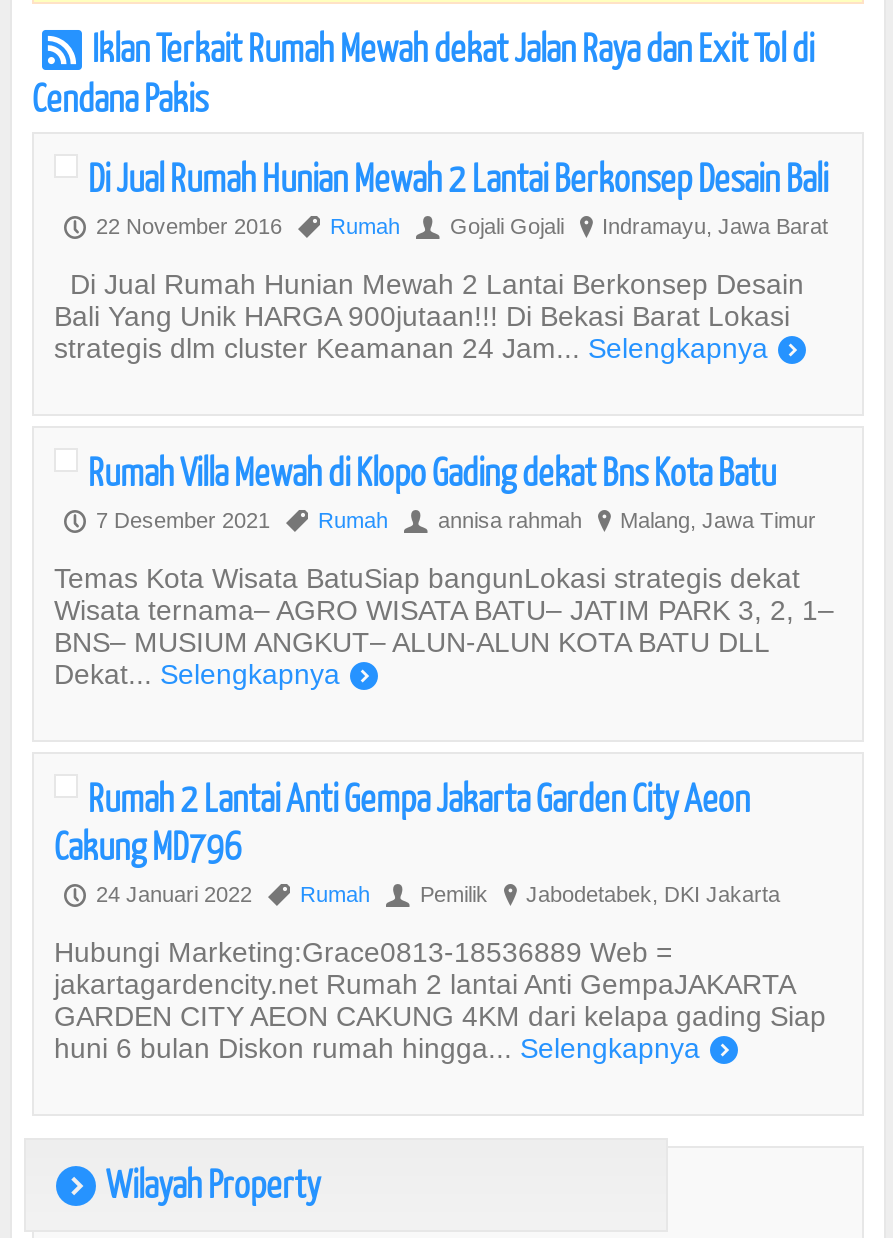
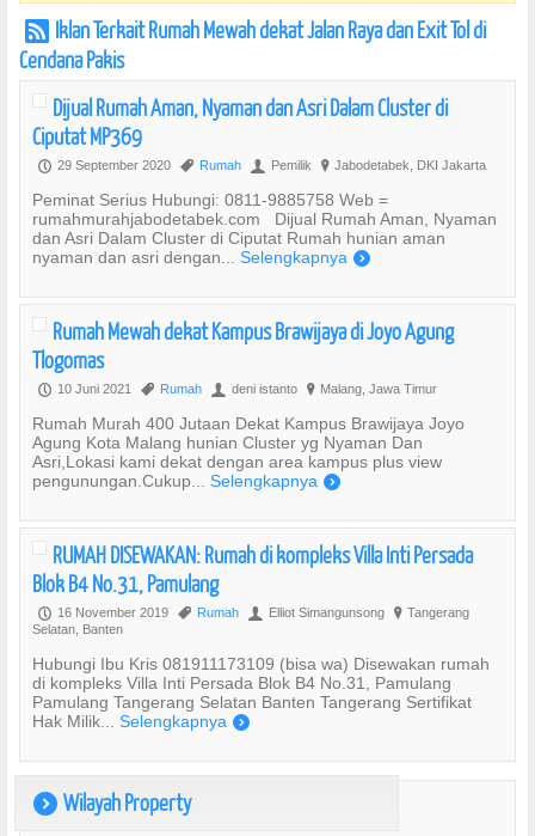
[54,154,834,908] Di Jual Rumah Hunian Mewah 2 Lantai Berkonsep Desain Bali | P 22 November 2016 , Rumah | U Gojali Gojali ? Indramayu, Jawa Barat | Di Jual Rumah Hunian Mewah 2 Lantai Berkonsep Desain | Bali Yang Unik HARGA 900jutaan!!! Di Bekasi Barat Lokasi | strategis dlm cluster Keamanan 24 Jam... Selengkapnya ) | Rumah Villa Mewah di Klopo Gading dekat Bns Kota Batu | P 7 Desember 2021 , Rumah | U annisa rahmah ? Malang, Jawa Timur | Temas Kota Wisata BatuSiap bangunLokasi strategis dekat | Wisata ternama– AGRO WISATA BATU– JATIM PARK 3, 2, 1– | BNS– MUSIUM ANGKUT– ALUN-ALUN KOTA BATU DLL | Dekat... Selengkapnya ) | Rumah 2 Lantai Anti Gempa Jakarta Garden City Aeon | Cakung MD796 | P 24 Januari 2022 , Rumah -> [32,93,448,173] Dijual Rumah Aman, Nyaman dan Asri Dalam Cluster di | Ciputat MP369 | P 29 September 2020 , Rumah
moved [386,880,780,908] -> [251,157,486,173]: U Pemilik ? Jabodetabek, DKI Jakarta
[54,936,826,1066] Hubungi Marketing:Grace0813-18536889 Web = | jakartagardencity.net Rumah 2 lantai Anti GempaJAKARTA | GARDEN CITY AEON CAKUNG 4KM dari kelapa gading Siap | huni 6 bulan Diskon rumah hingga... Selengkapnya ) -> [32,190,497,732] Peminat Serius Hubungi: 0811-9885758 Web = | rumahmurahjabodetabek.com Dijual Rumah Aman, Nyaman | dan Asri Dalam Cluster di Ciputat Rumah hunian aman | nyaman dan asri dengan... Selengkapnya ) | Rumah Mewah dekat Kampus Brawijaya di Joyo Agung | Tlogomas | P 10 Juni 2021 , Rumah | U deni istanto ? Malang, Jawa Timur | Rumah Murah 400 Jutaan Dekat Kampus Brawijaya Joyo | Agung Kota Malang hunian Cluster yg Nyaman Dan | Asri,Lokasi kami dekat dengan area kampus plus view | pengunungan.Cukup... Selengkapnya ) | RUMAH DISEWAKAN: Rumah di kompleks Villa Inti Persada | Blok B4 No.31, Pamulang | P 16 November 2019 , Rumah | U Elliot Simangunsong ? Tangerang | Selatan, Banten | Hubungi Ibu Kris 081911173109 (bisa wa) Disewakan rumah | di kompleks Villa Inti Persada Blok B4 No.31, Pamulang | Pamulang Tangerang Selatan Banten Tangerang Sertifikat | Hak Milik... Selengkapnya )

